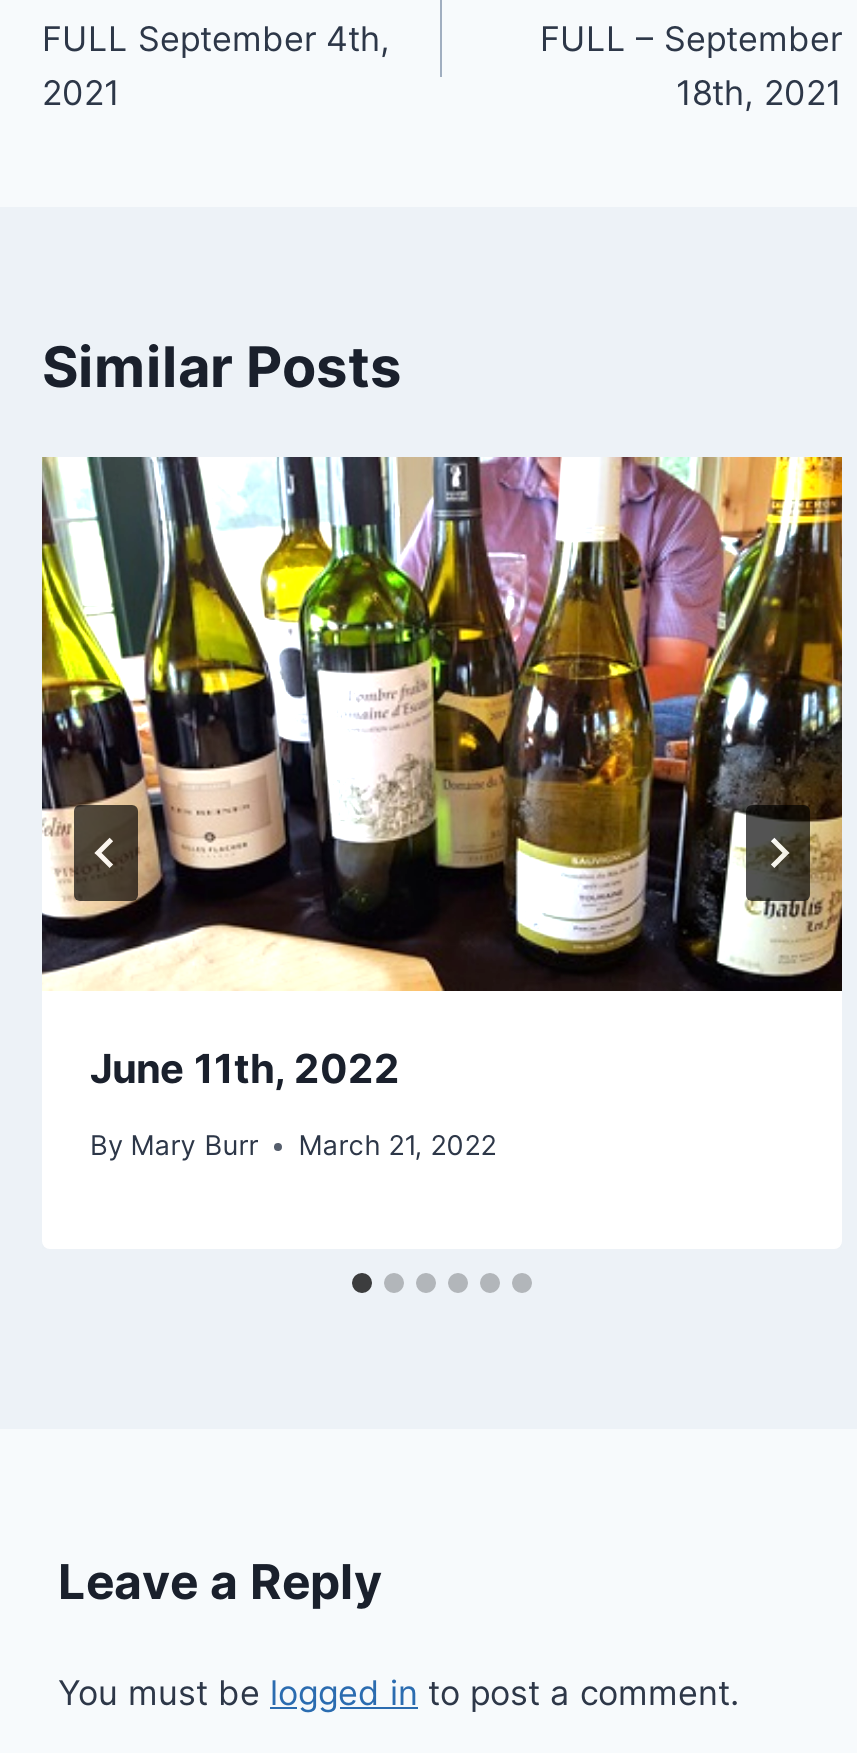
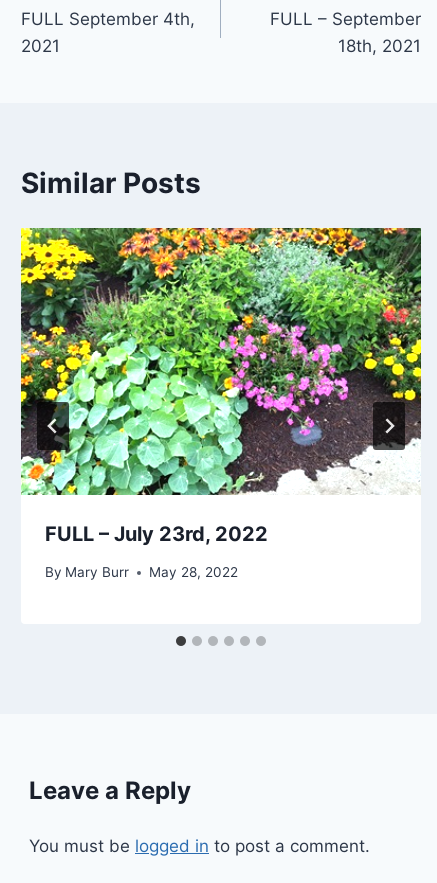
[40,455,844,1092] [image] | June 11th, 2022 -> [20,227,422,546] [image] | FULL – July 23rd, 2022
[90,1130,496,1162] By Mary Burr March 21, 2022 -> [45,564,238,580] By Mary Burr May 28, 2022

